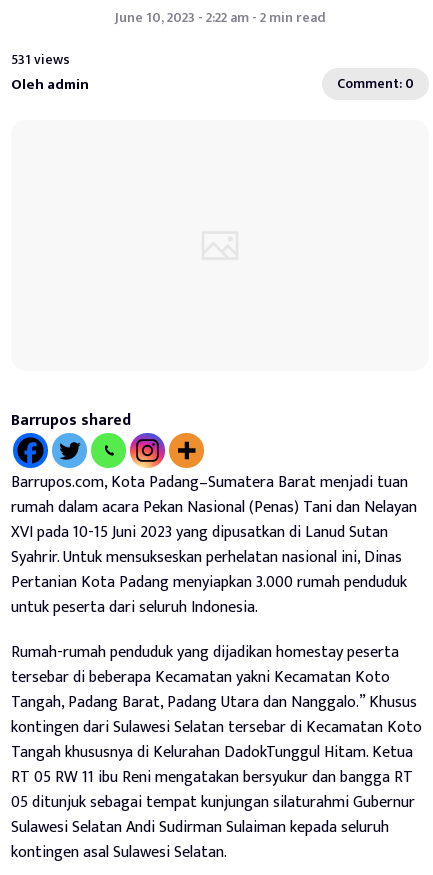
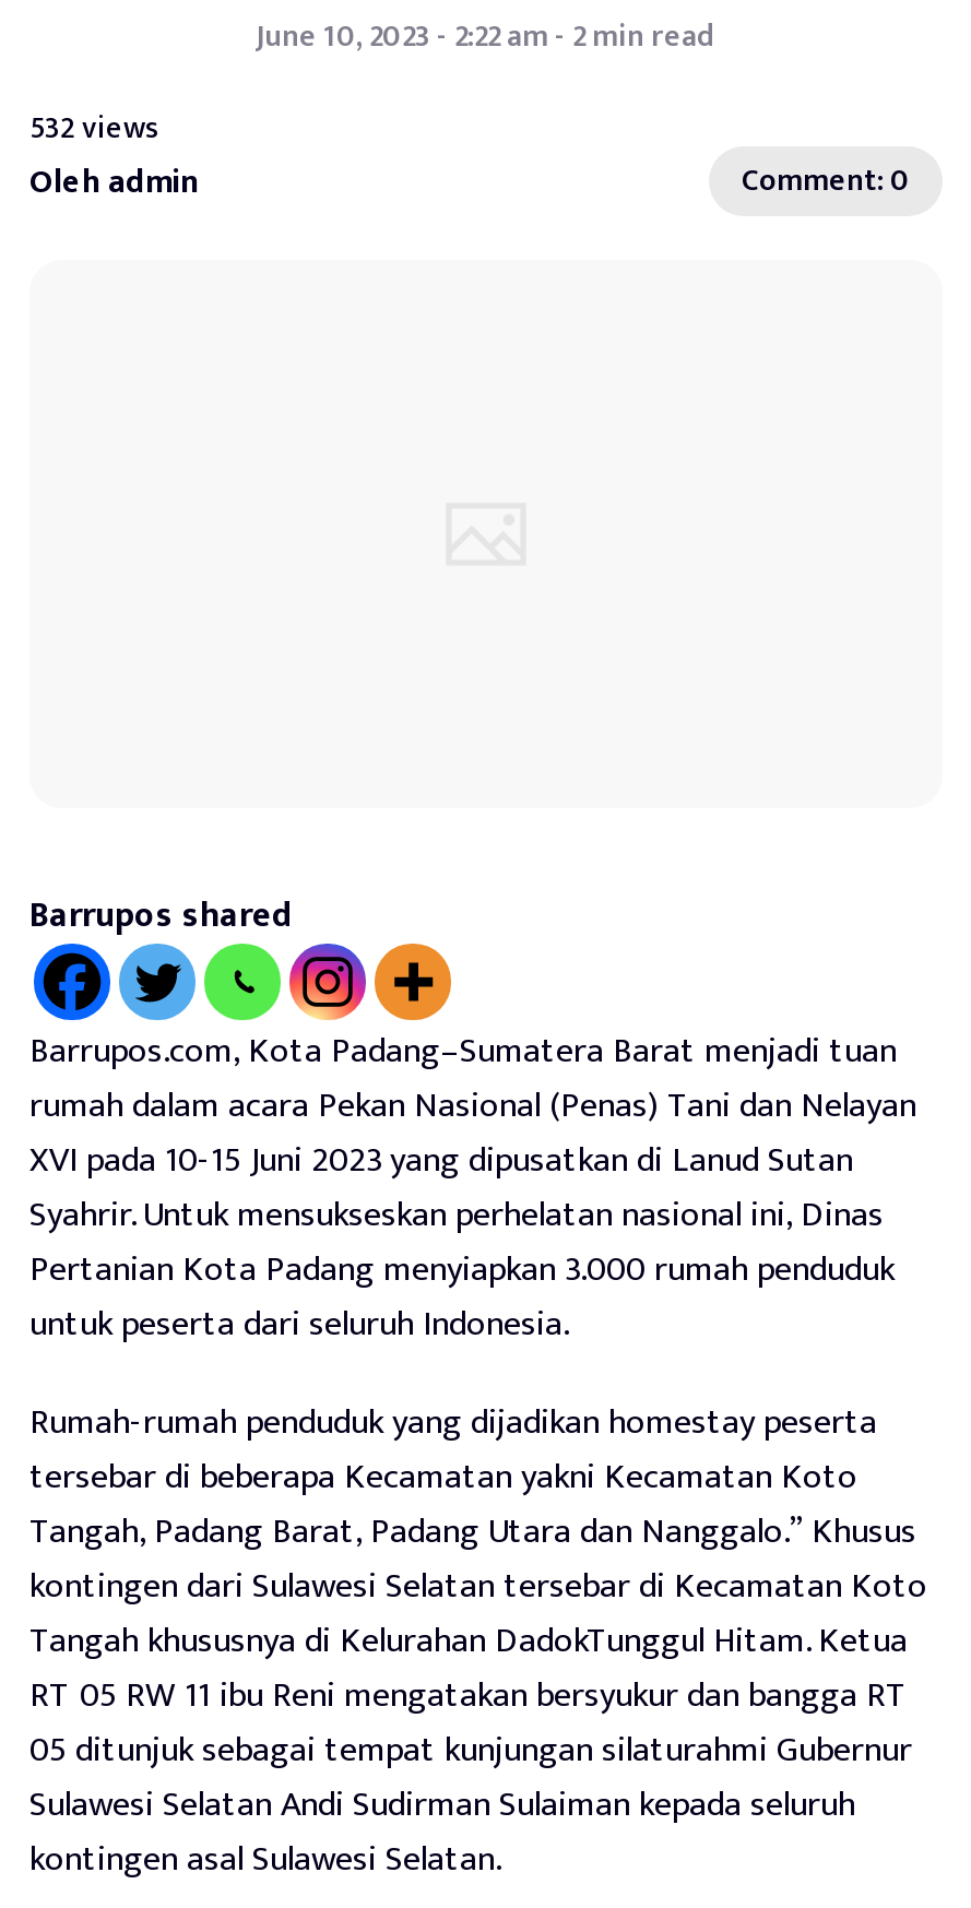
[11,48,70,71] 531 views -> [29,104,161,154] 532 views

